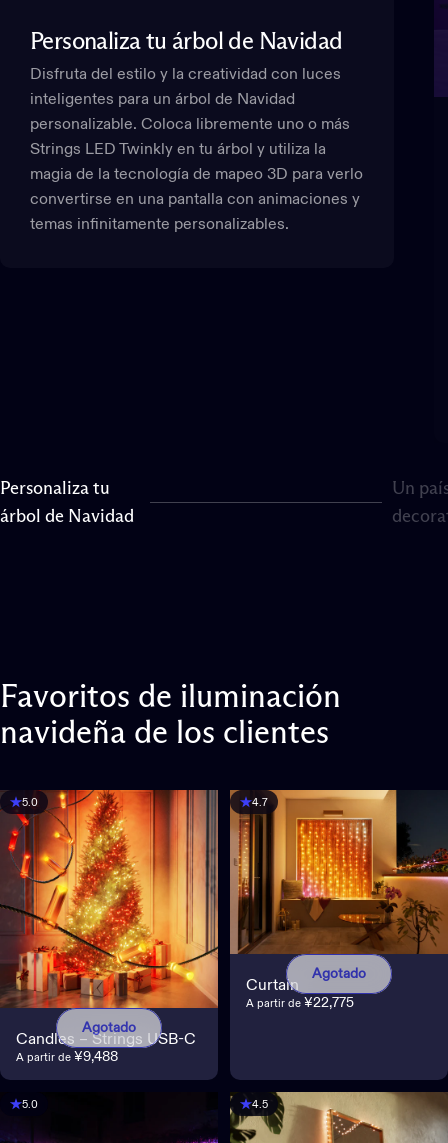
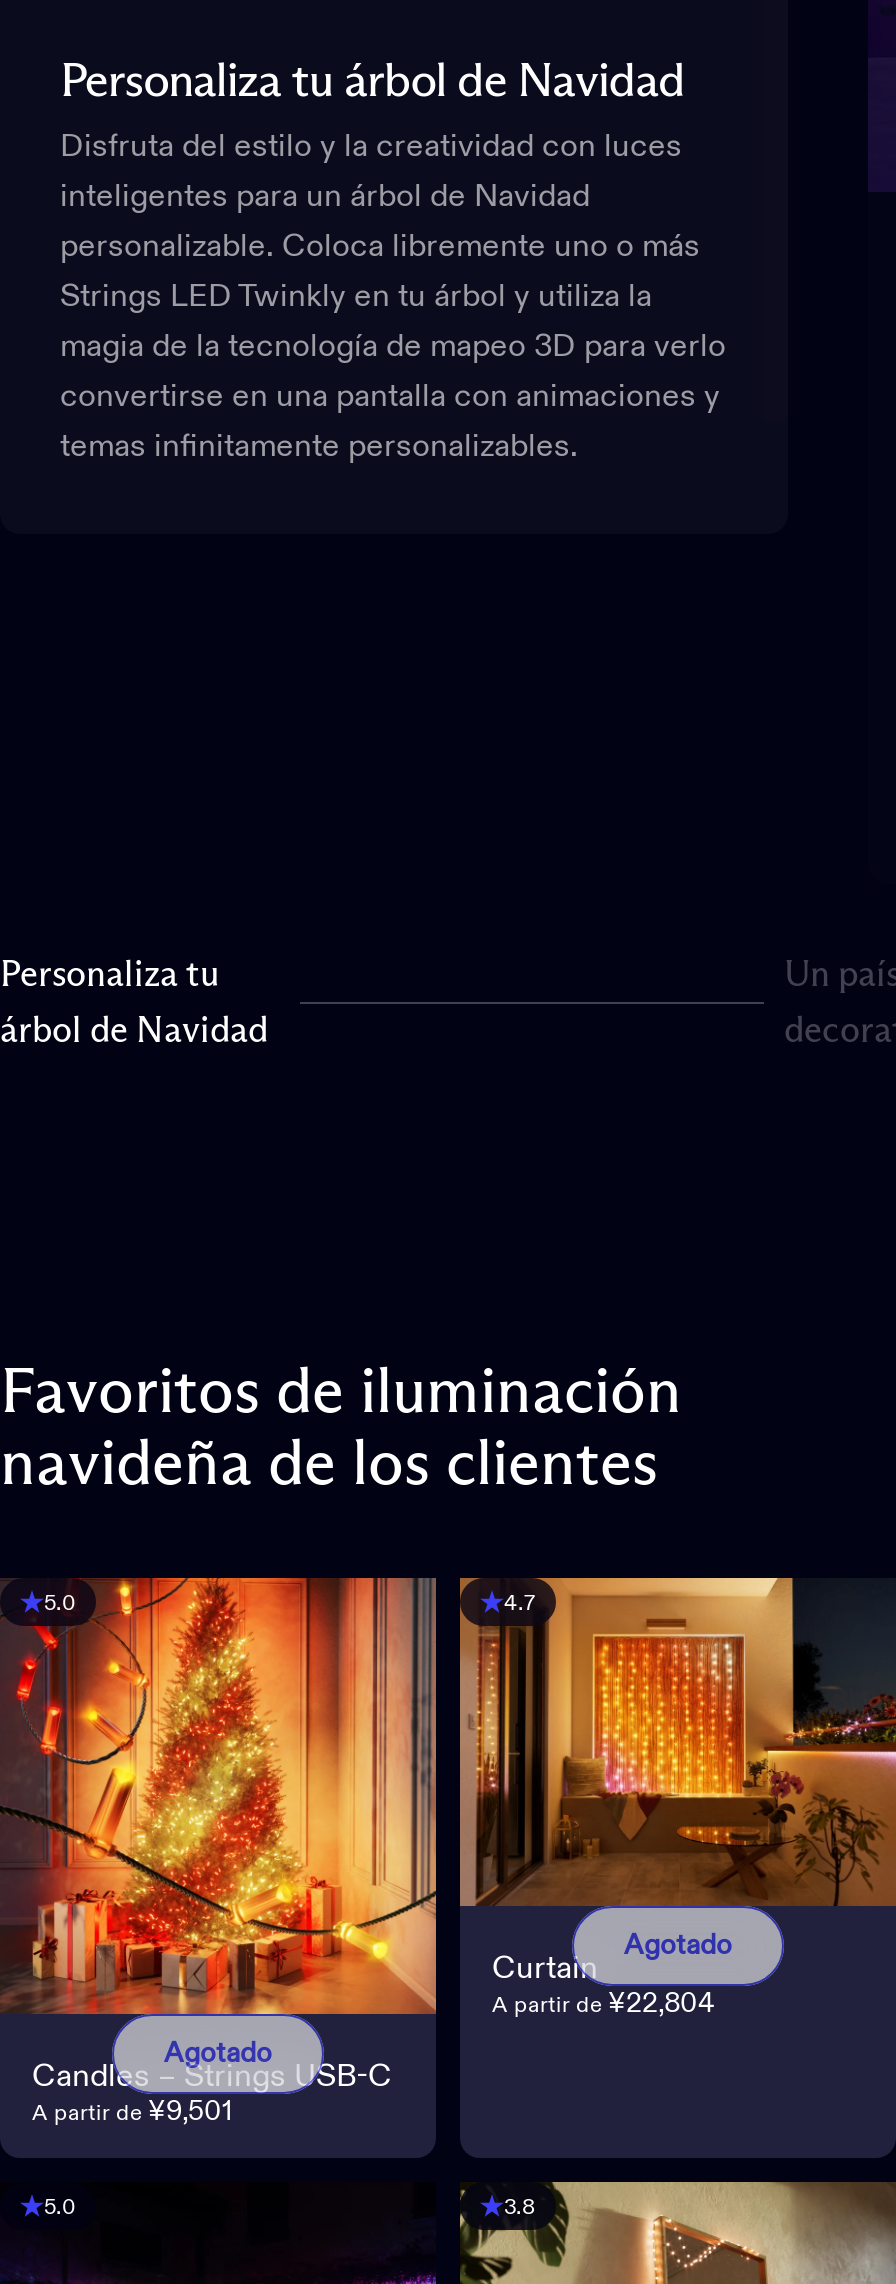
[246,996,354,1010] A partir de ¥22,775 -> [492,1990,714,2018] A partir de ¥22,804
[16,1050,118,1064] A partir de ¥9,488 -> [32,2099,232,2127] A partir de ¥9,501
[252,1099,268,1110] 4.5 -> [504,2196,536,2218] 3.8

